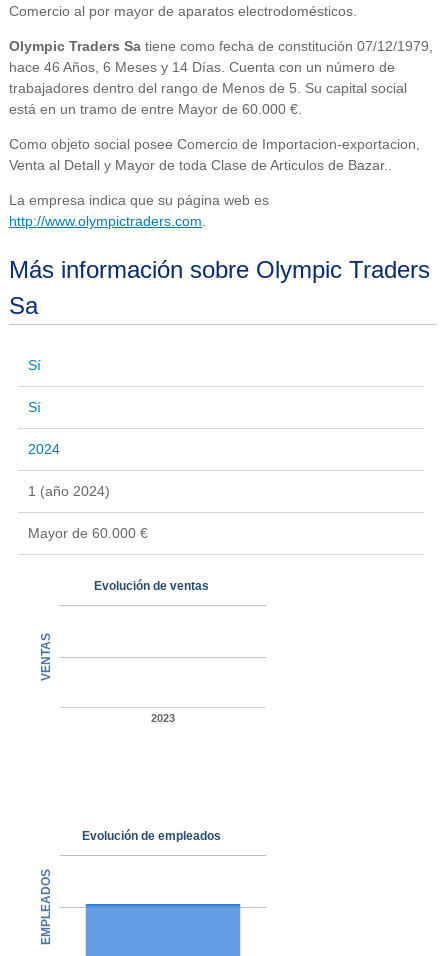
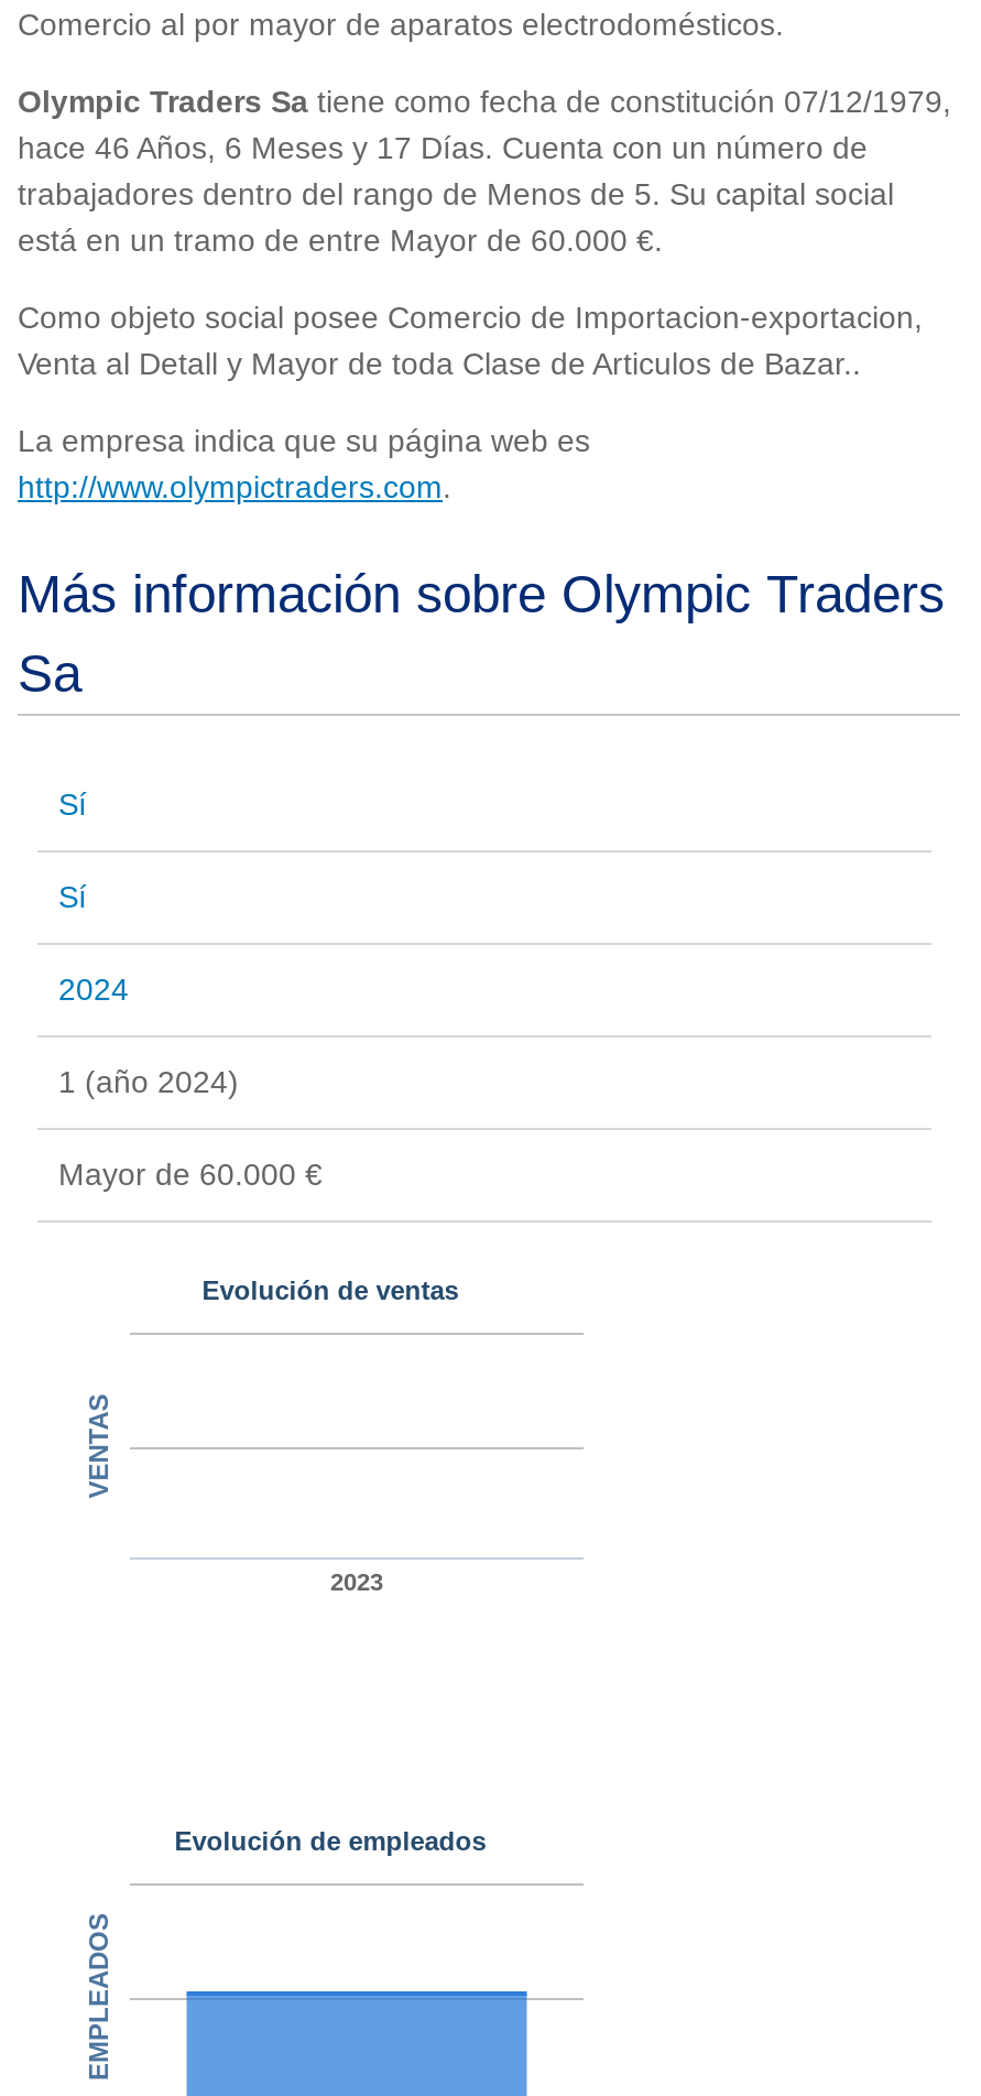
[9,59,395,75] hace 46 Años, 6 Meses y 14 Días. Cuenta con un número de -> [18,130,868,165] hace 46 Años, 6 Meses y 17 Días. Cuenta con un número de

